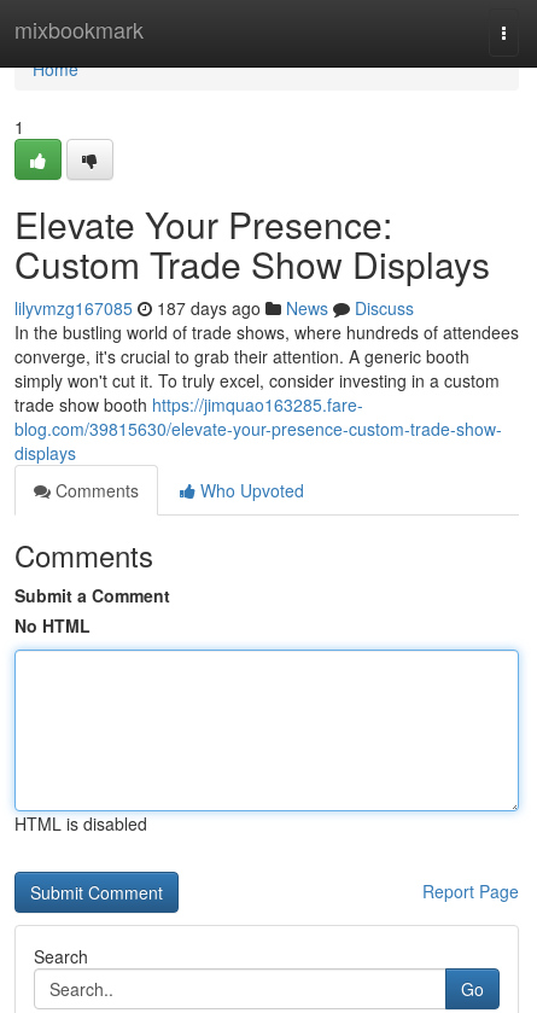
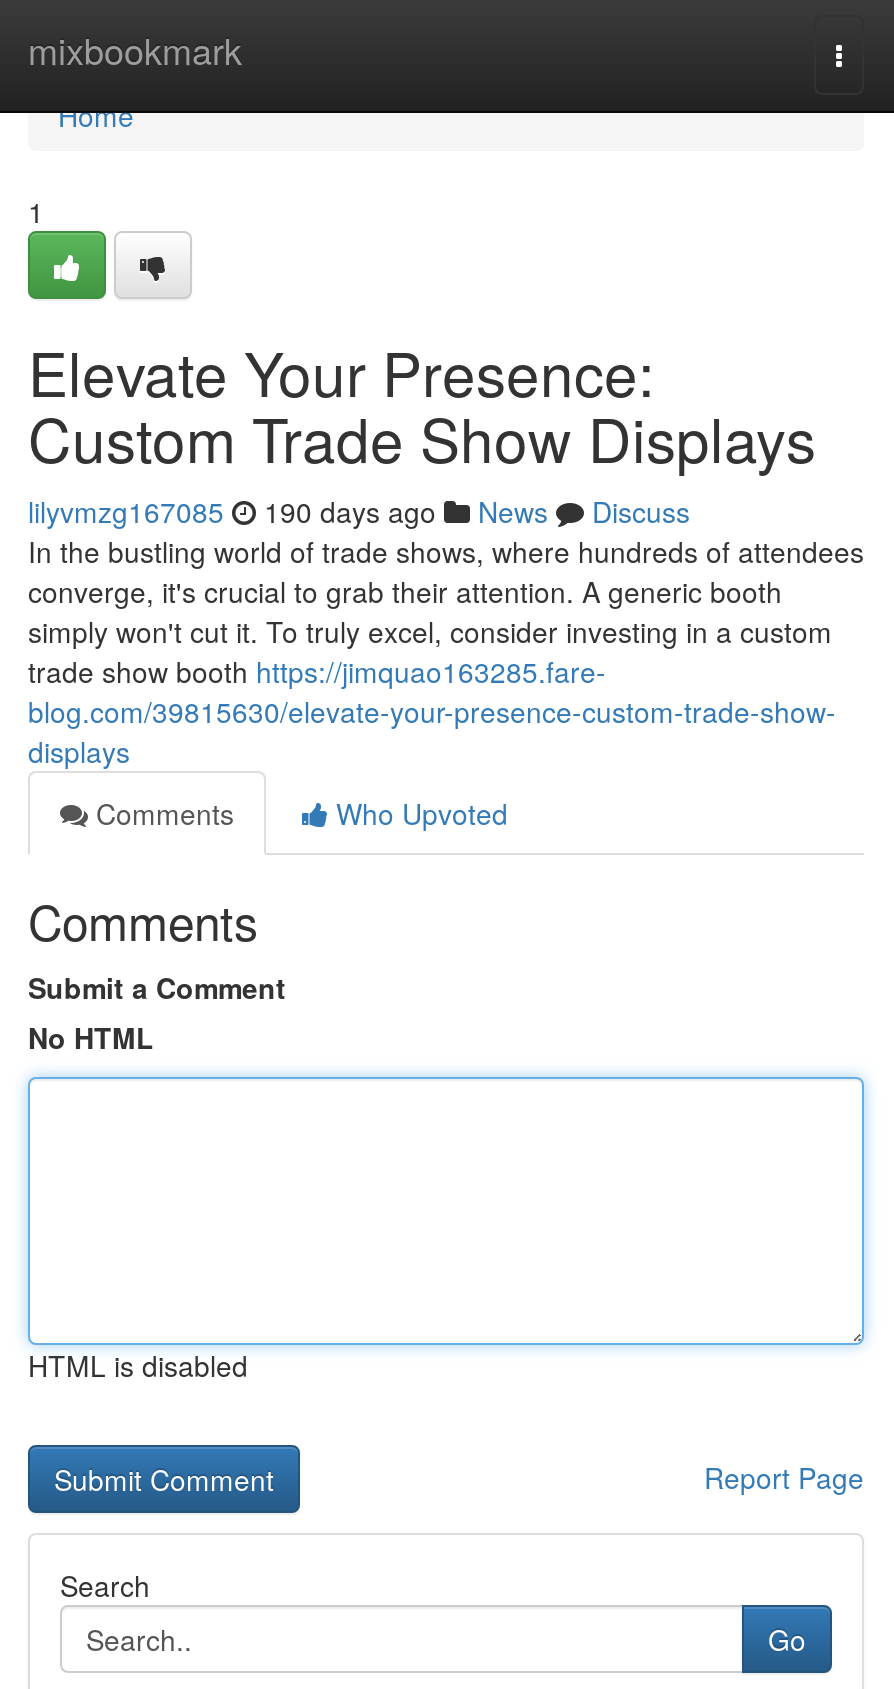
[14,296,414,320] lilyvmzg167085 187 days ago News Discuss -> [28,491,690,531] lilyvmzg167085 190 days ago News Discuss

